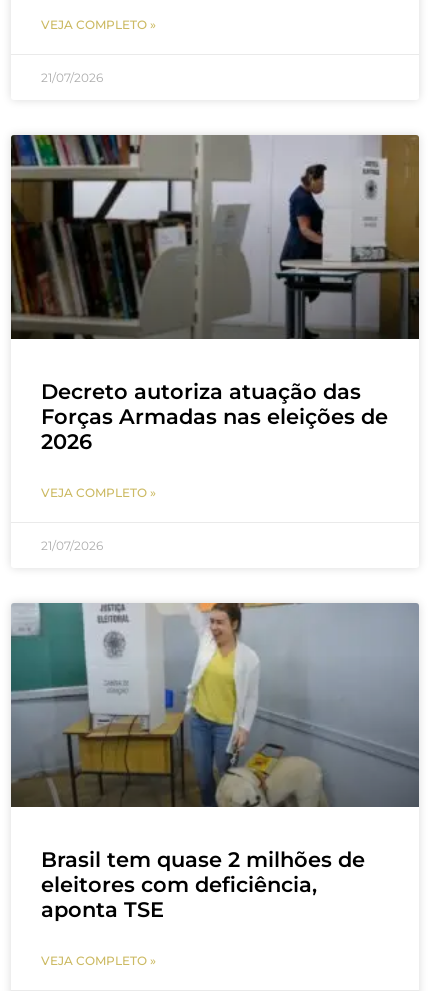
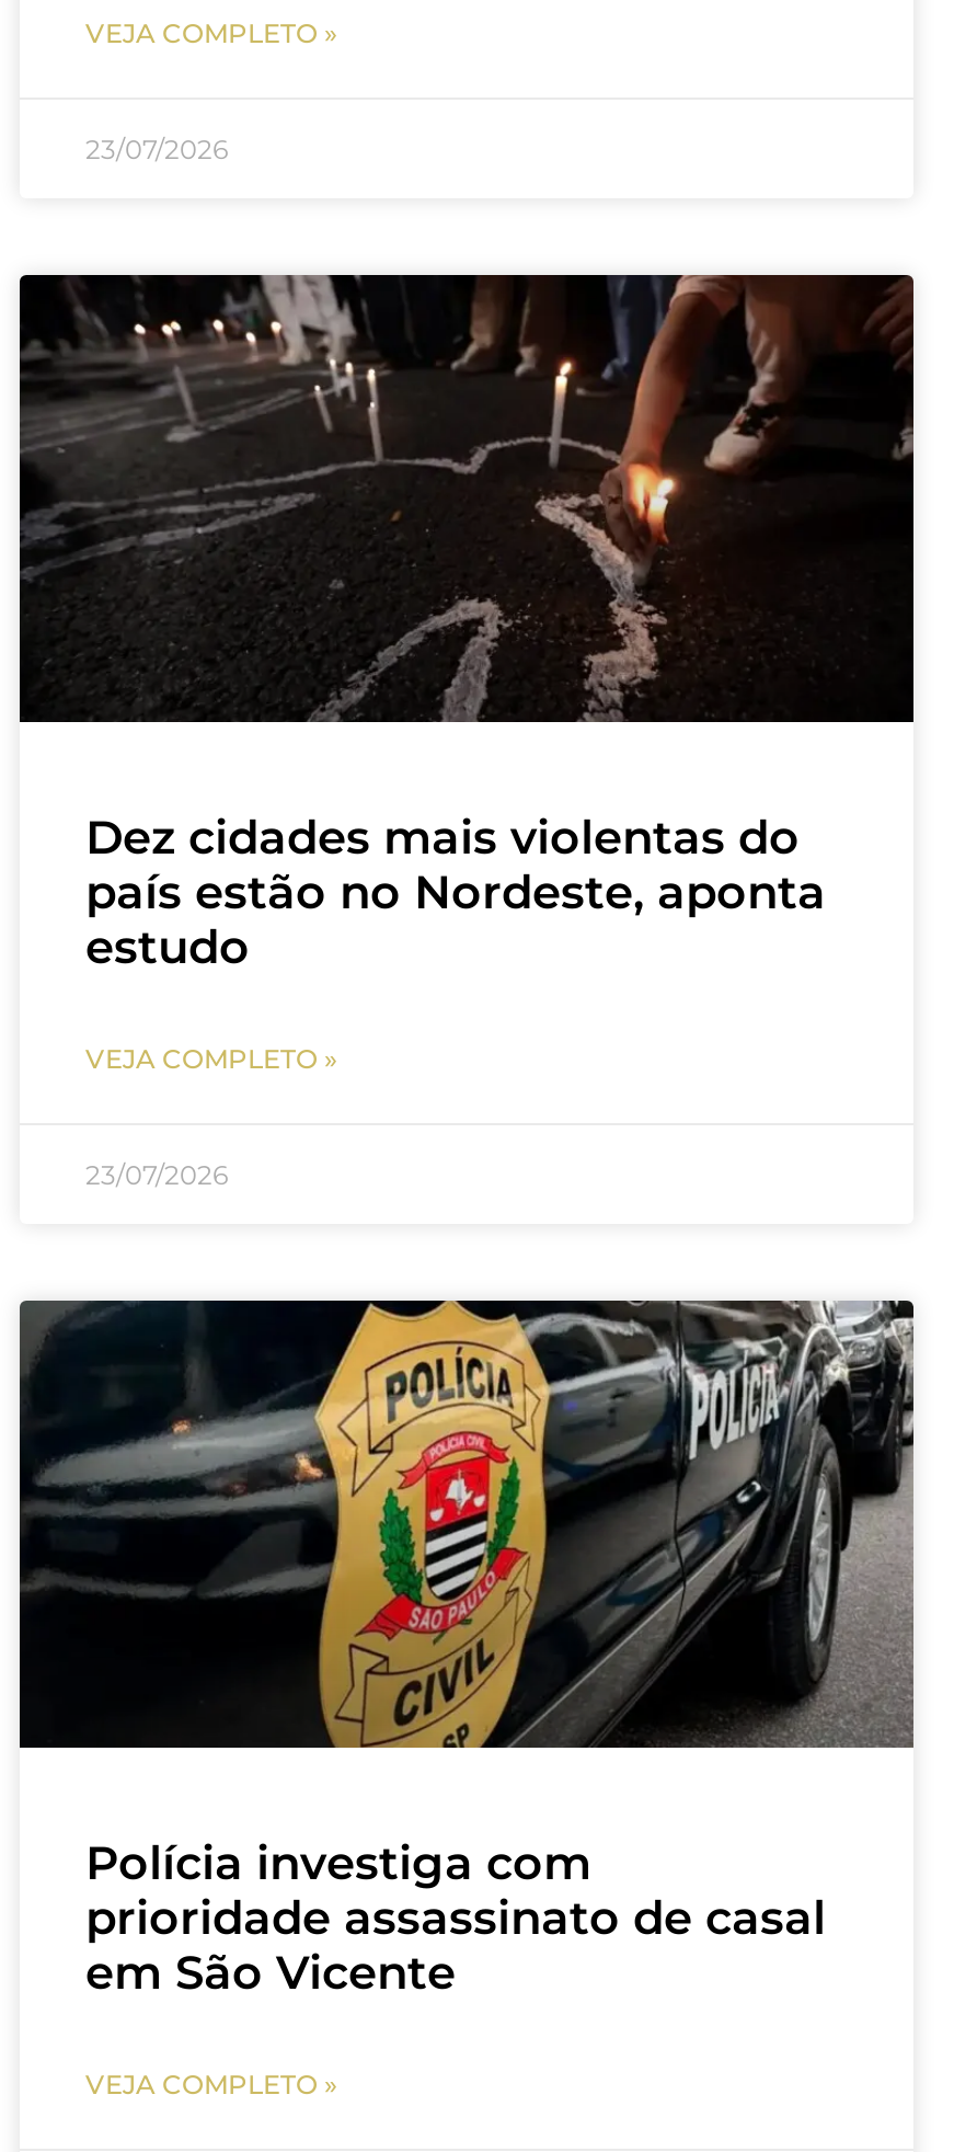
[41,70,103,85] 21/07/2026 -> [85,133,228,166] 23/07/2026
[10,135,420,454] [image] | Decreto autoriza atuação das | Forças Armadas nas eleições de | 2026 -> [18,274,916,974] [image] | Dez cidades mais violentas do | país estão no Nordeste, aponta | estudo
[41,538,103,553] 21/07/2026 -> [85,1158,228,1191] 23/07/2026
[10,602,419,922] [image] | Brasil tem quase 2 milhões de | eleitores com deficiência, | aponta TSE -> [18,1297,913,2000] [image] | Polícia investiga com | prioridade assassinato de casal | em São Vicente

